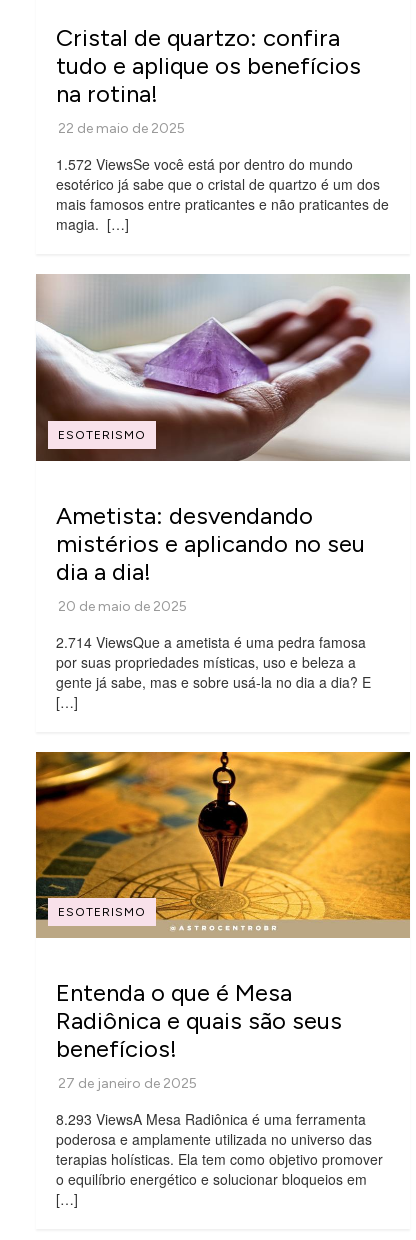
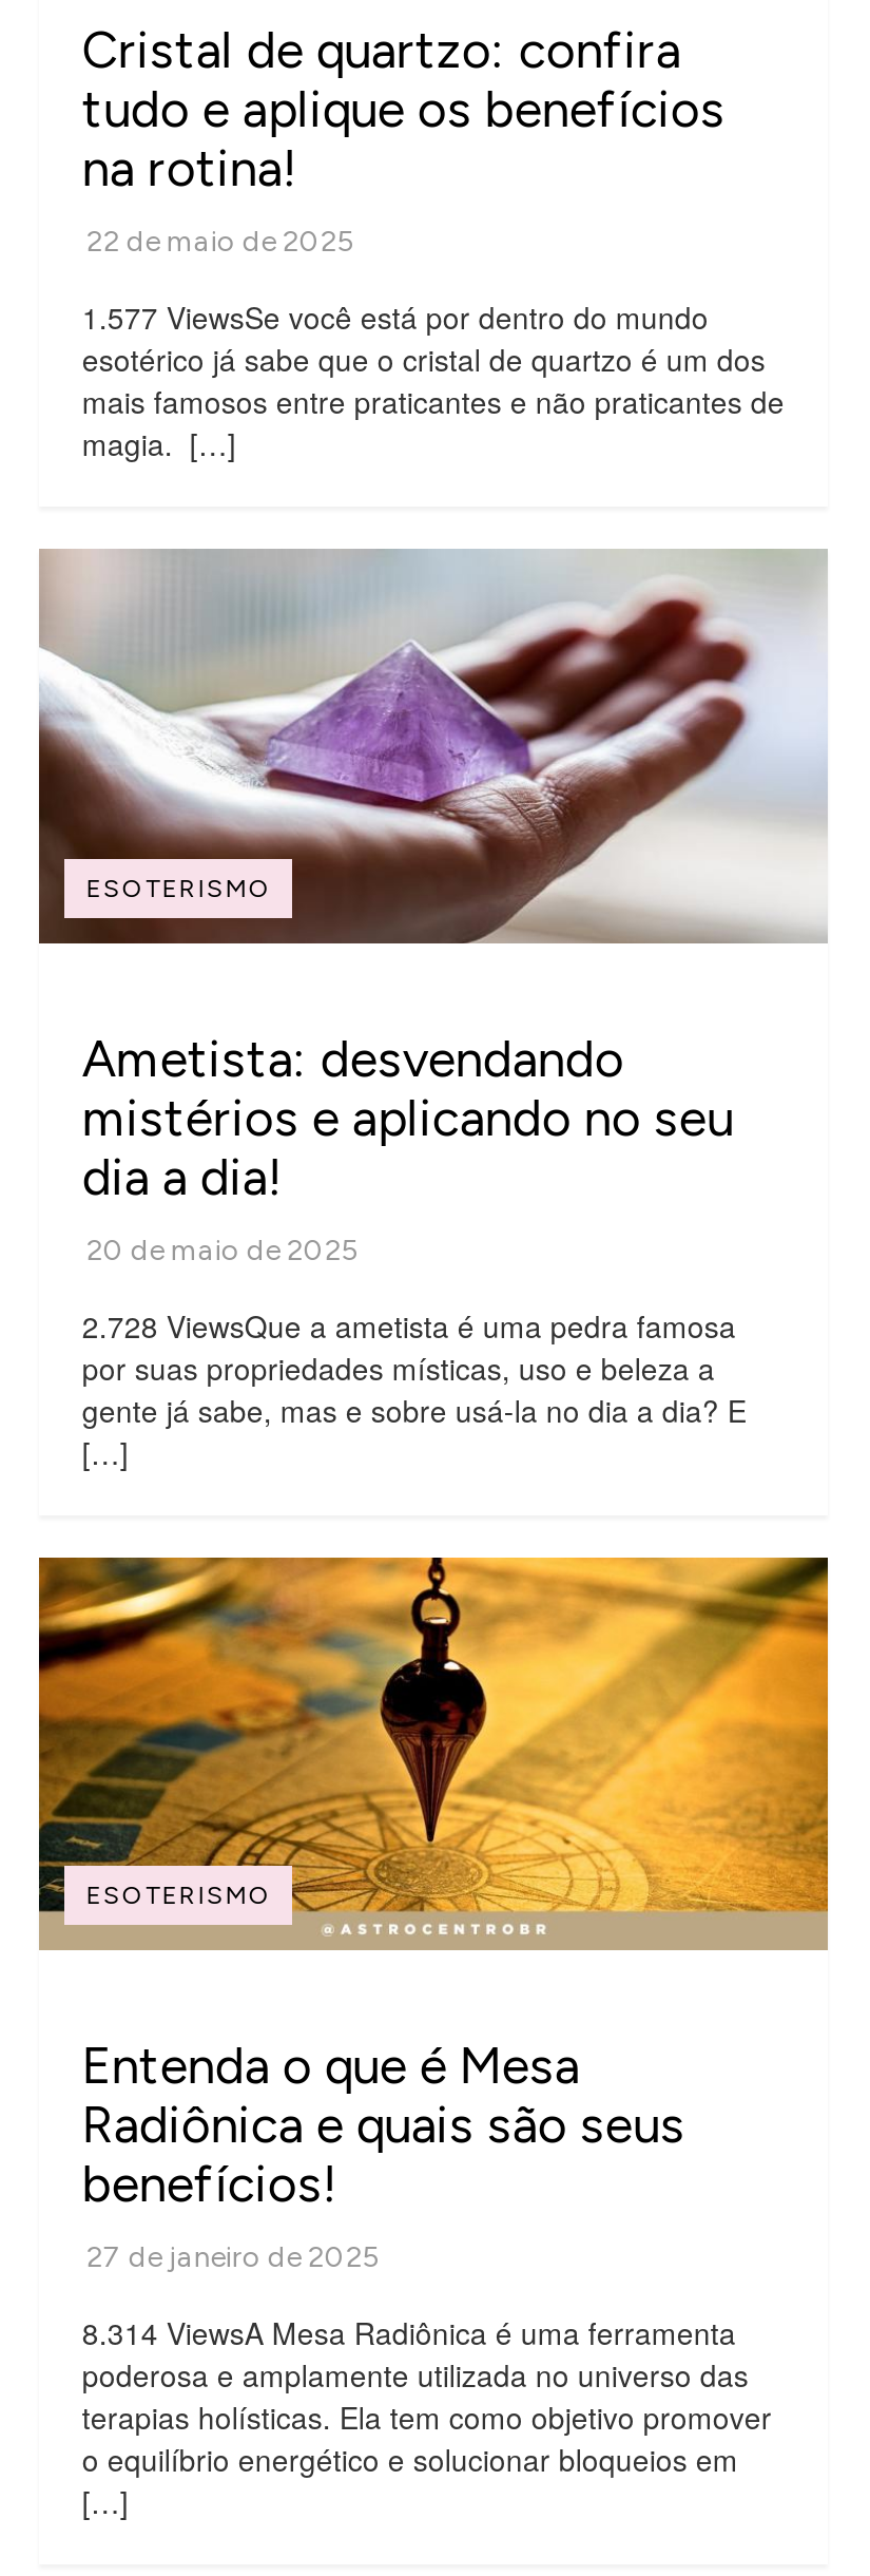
[56,154,353,174] 1.572 ViewsSe você está por dentro do mundo -> [82,296,708,338] 1.577 ViewsSe você está por dentro do mundo
[56,632,366,652] 2.714 ViewsQue a ametista é uma pedra famosa -> [82,1304,736,1346] 2.728 ViewsQue a ametista é uma pedra famosa
[56,1109,366,1129] 8.293 ViewsA Mesa Radiônica é uma ferramenta -> [82,2312,736,2354] 8.314 ViewsA Mesa Radiônica é uma ferramenta

